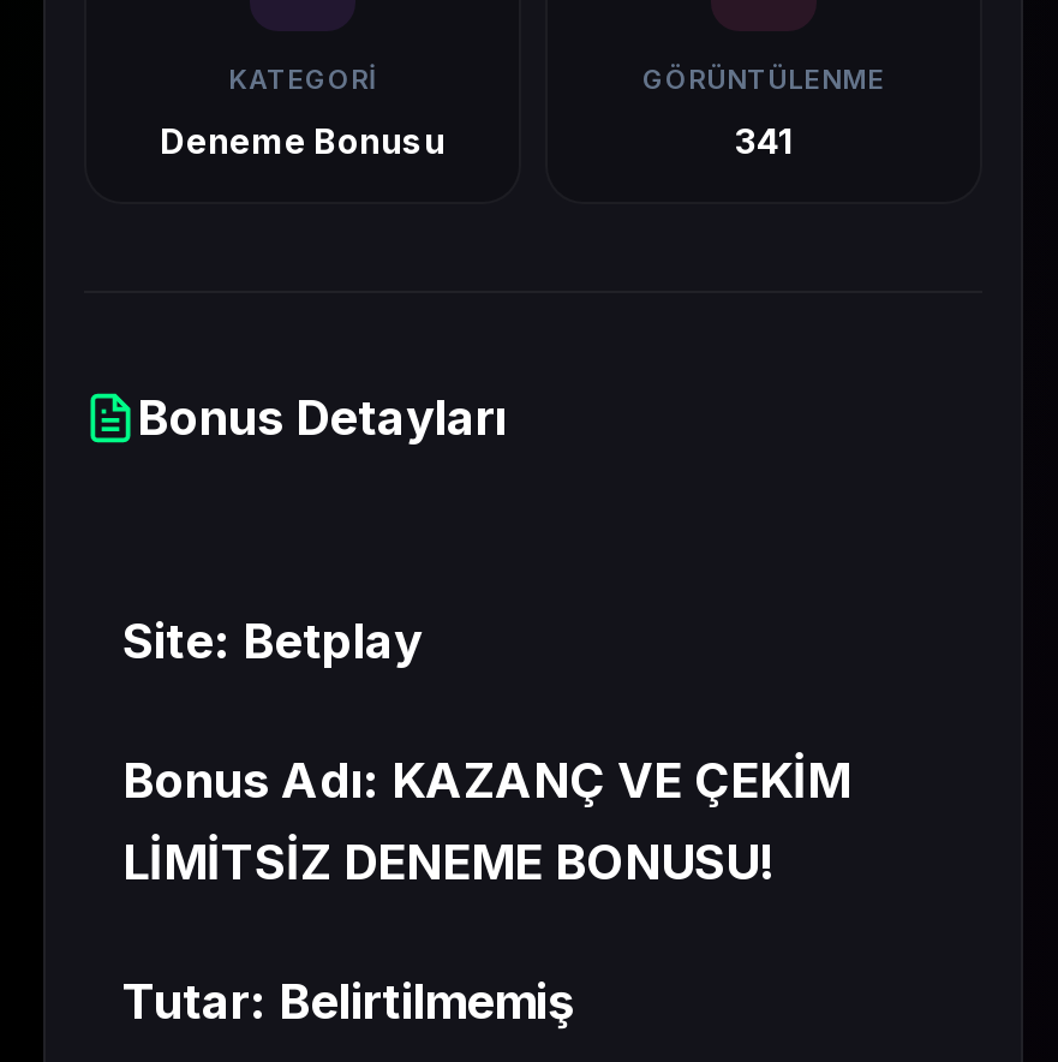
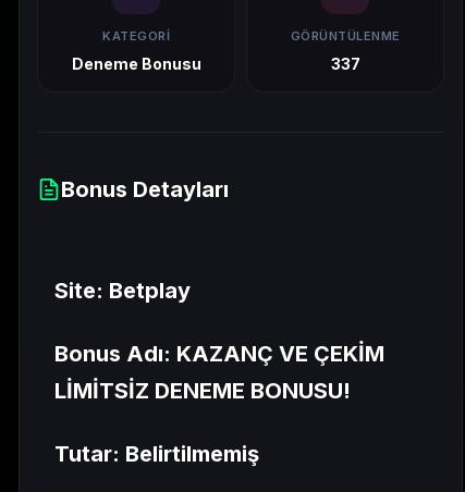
[735,120,793,161] 341 -> [331,54,360,73] 337

